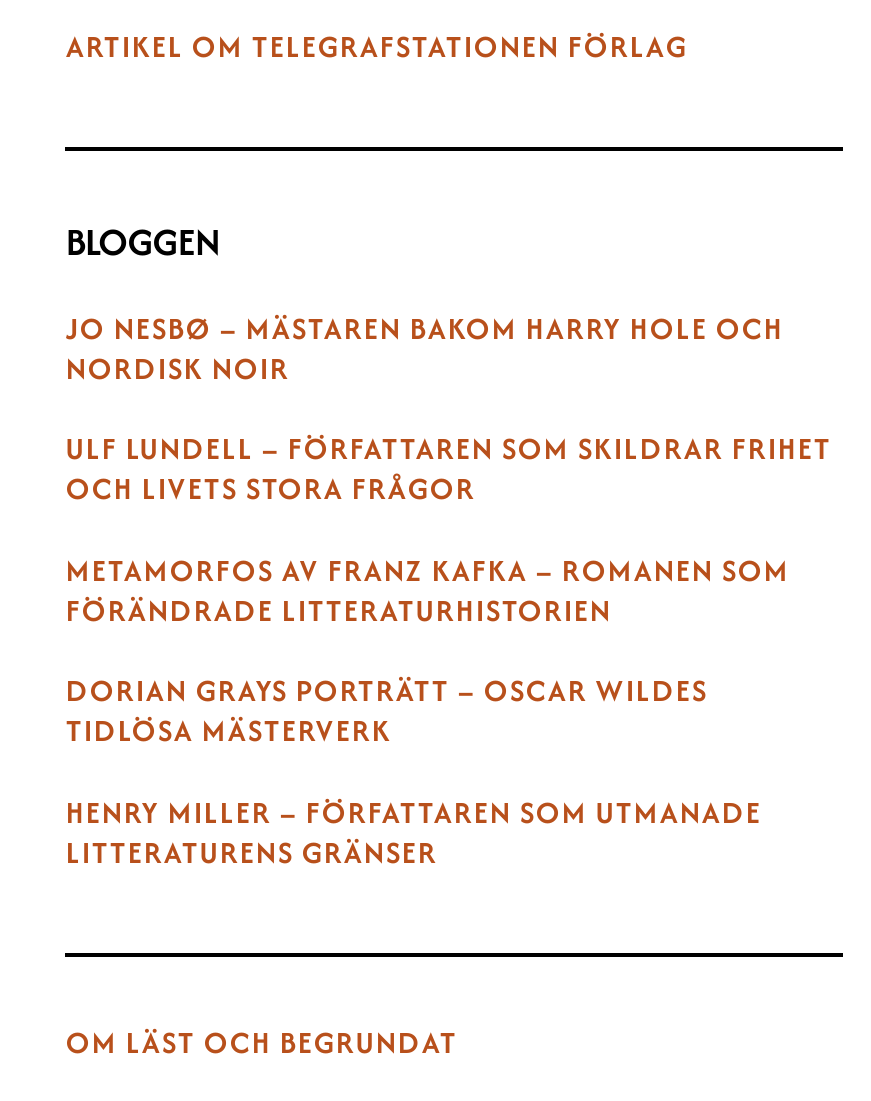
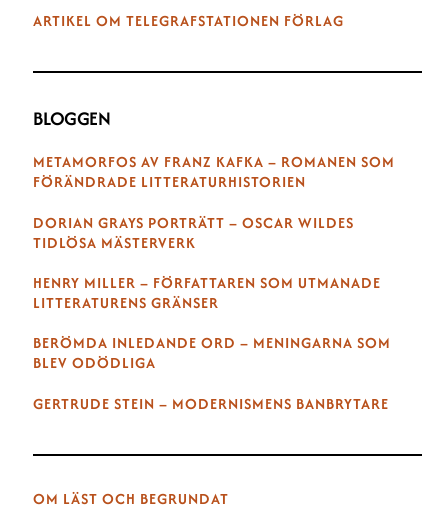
[66,307,832,510] JO NESBØ – MÄSTAREN BAKOM HARRY HOLE OCH | NORDISK NOIR | ULF LUNDELL – FÖRFATTAREN SOM SKILDRAR FRIHET | OCH LIVETS STORA FRÅGOR -> none
moved [66,549,790,872] -> [33,151,395,313]: METAMORFOS AV FRANZ KAFKA – ROMANEN SOM | FÖRÄNDRADE LITTERATURHISTORIEN | DORIAN GRAYS PORTRÄTT – OSCAR WILDES | TIDLÖSA MÄSTERVERK | HENRY MILLER – FÖRFATTAREN SOM UTMANADE | LITTERATURENS GRÄNSER
none -> [33,332,391,414] BERÖMDA INLEDANDE ORD – MENINGARNA SOM | BLEV ODÖDLIGA | GERTRUDE STEIN – MODERNISMENS BANBRYTARE

